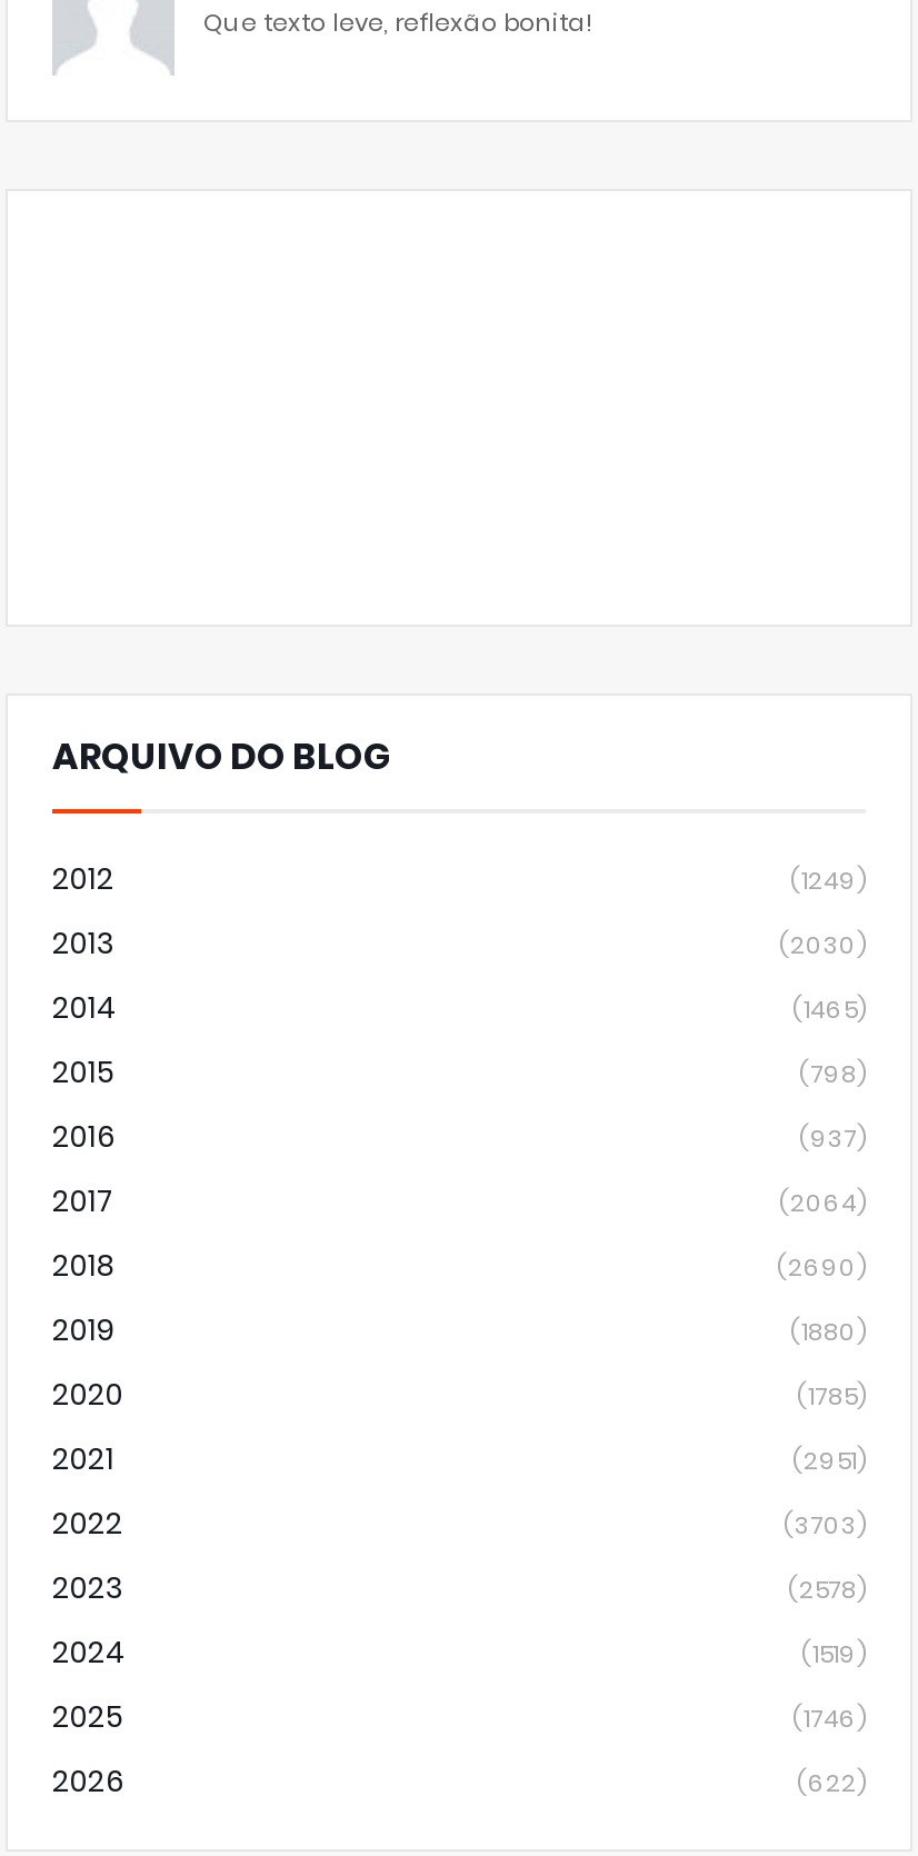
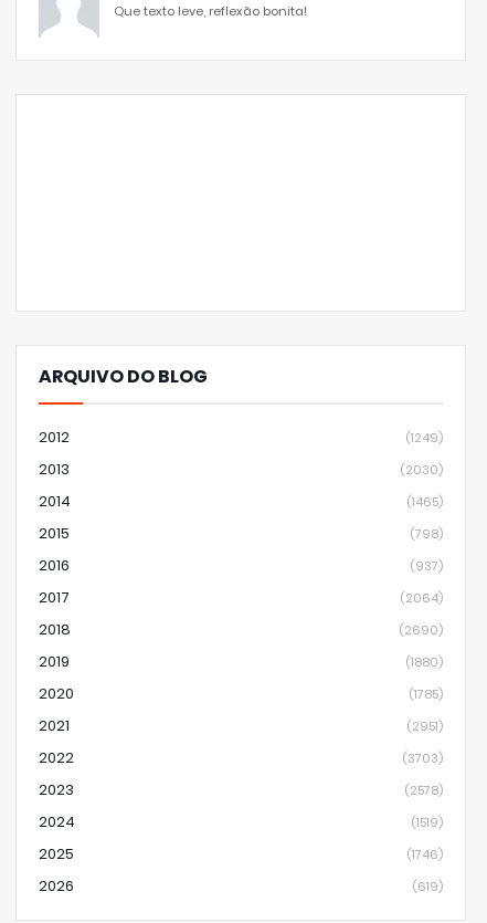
[797,1765,866,1800] (622) -> [412,878,443,895] (619)

